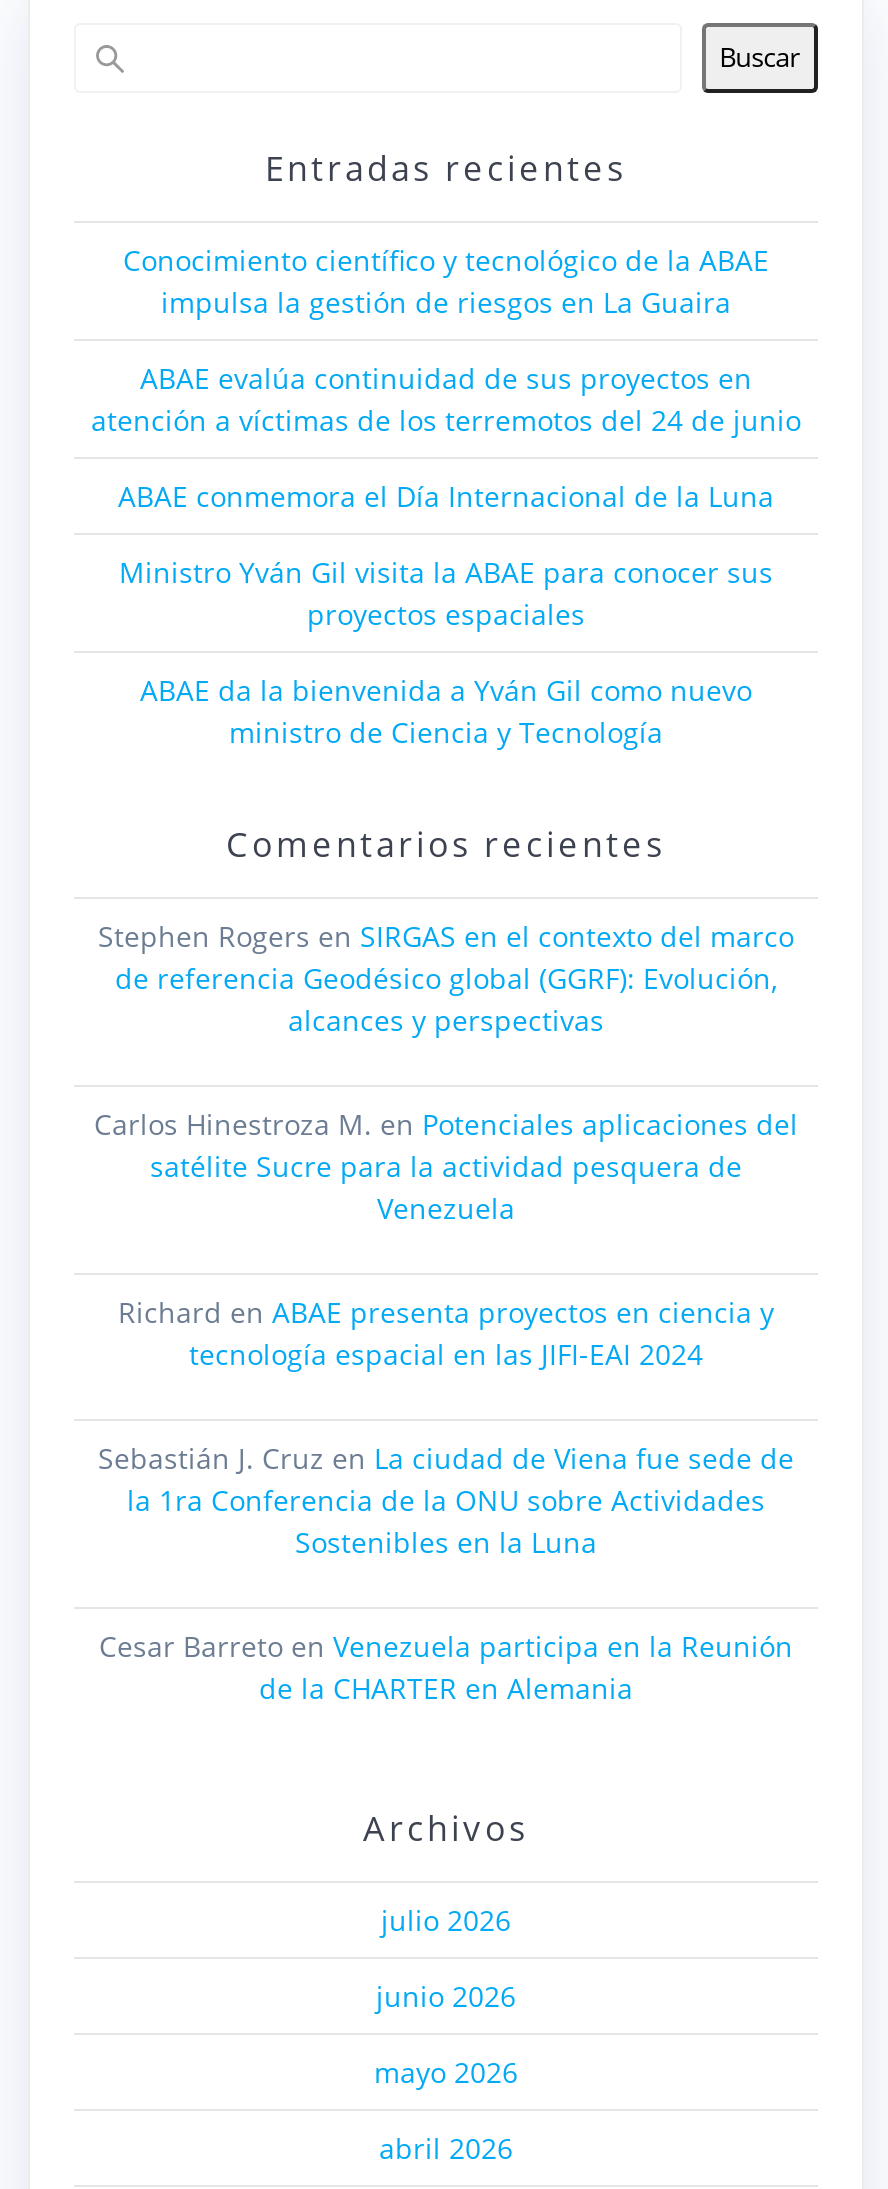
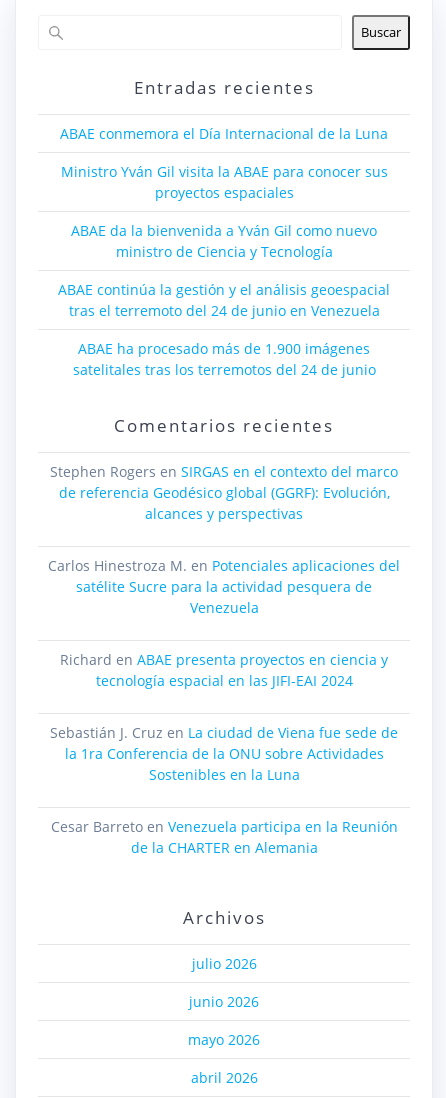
[91,240,801,438] Conocimiento científico y tecnológico de la ABAE | impulsa la gestión de riesgos en La Guaira | ABAE evalúa continuidad de sus proyectos en | atención a víctimas de los terremotos del 24 de junio -> none
moved [118,476,774,750] -> [60,123,388,260]: ABAE conmemora el Día Internacional de la Luna | Ministro Yván Gil visita la ABAE para conocer sus | proyectos espaciales | ABAE da la bienvenida a Yván Gil como nuevo | ministro de Ciencia y Tecnología
none -> [58,279,390,378] ABAE continúa la gestión y el análisis geoespacial | tras el terremoto del 24 de junio en Venezuela | ABAE ha procesado más de 1.900 imágenes | satelitales tras los terremotos del 24 de junio

